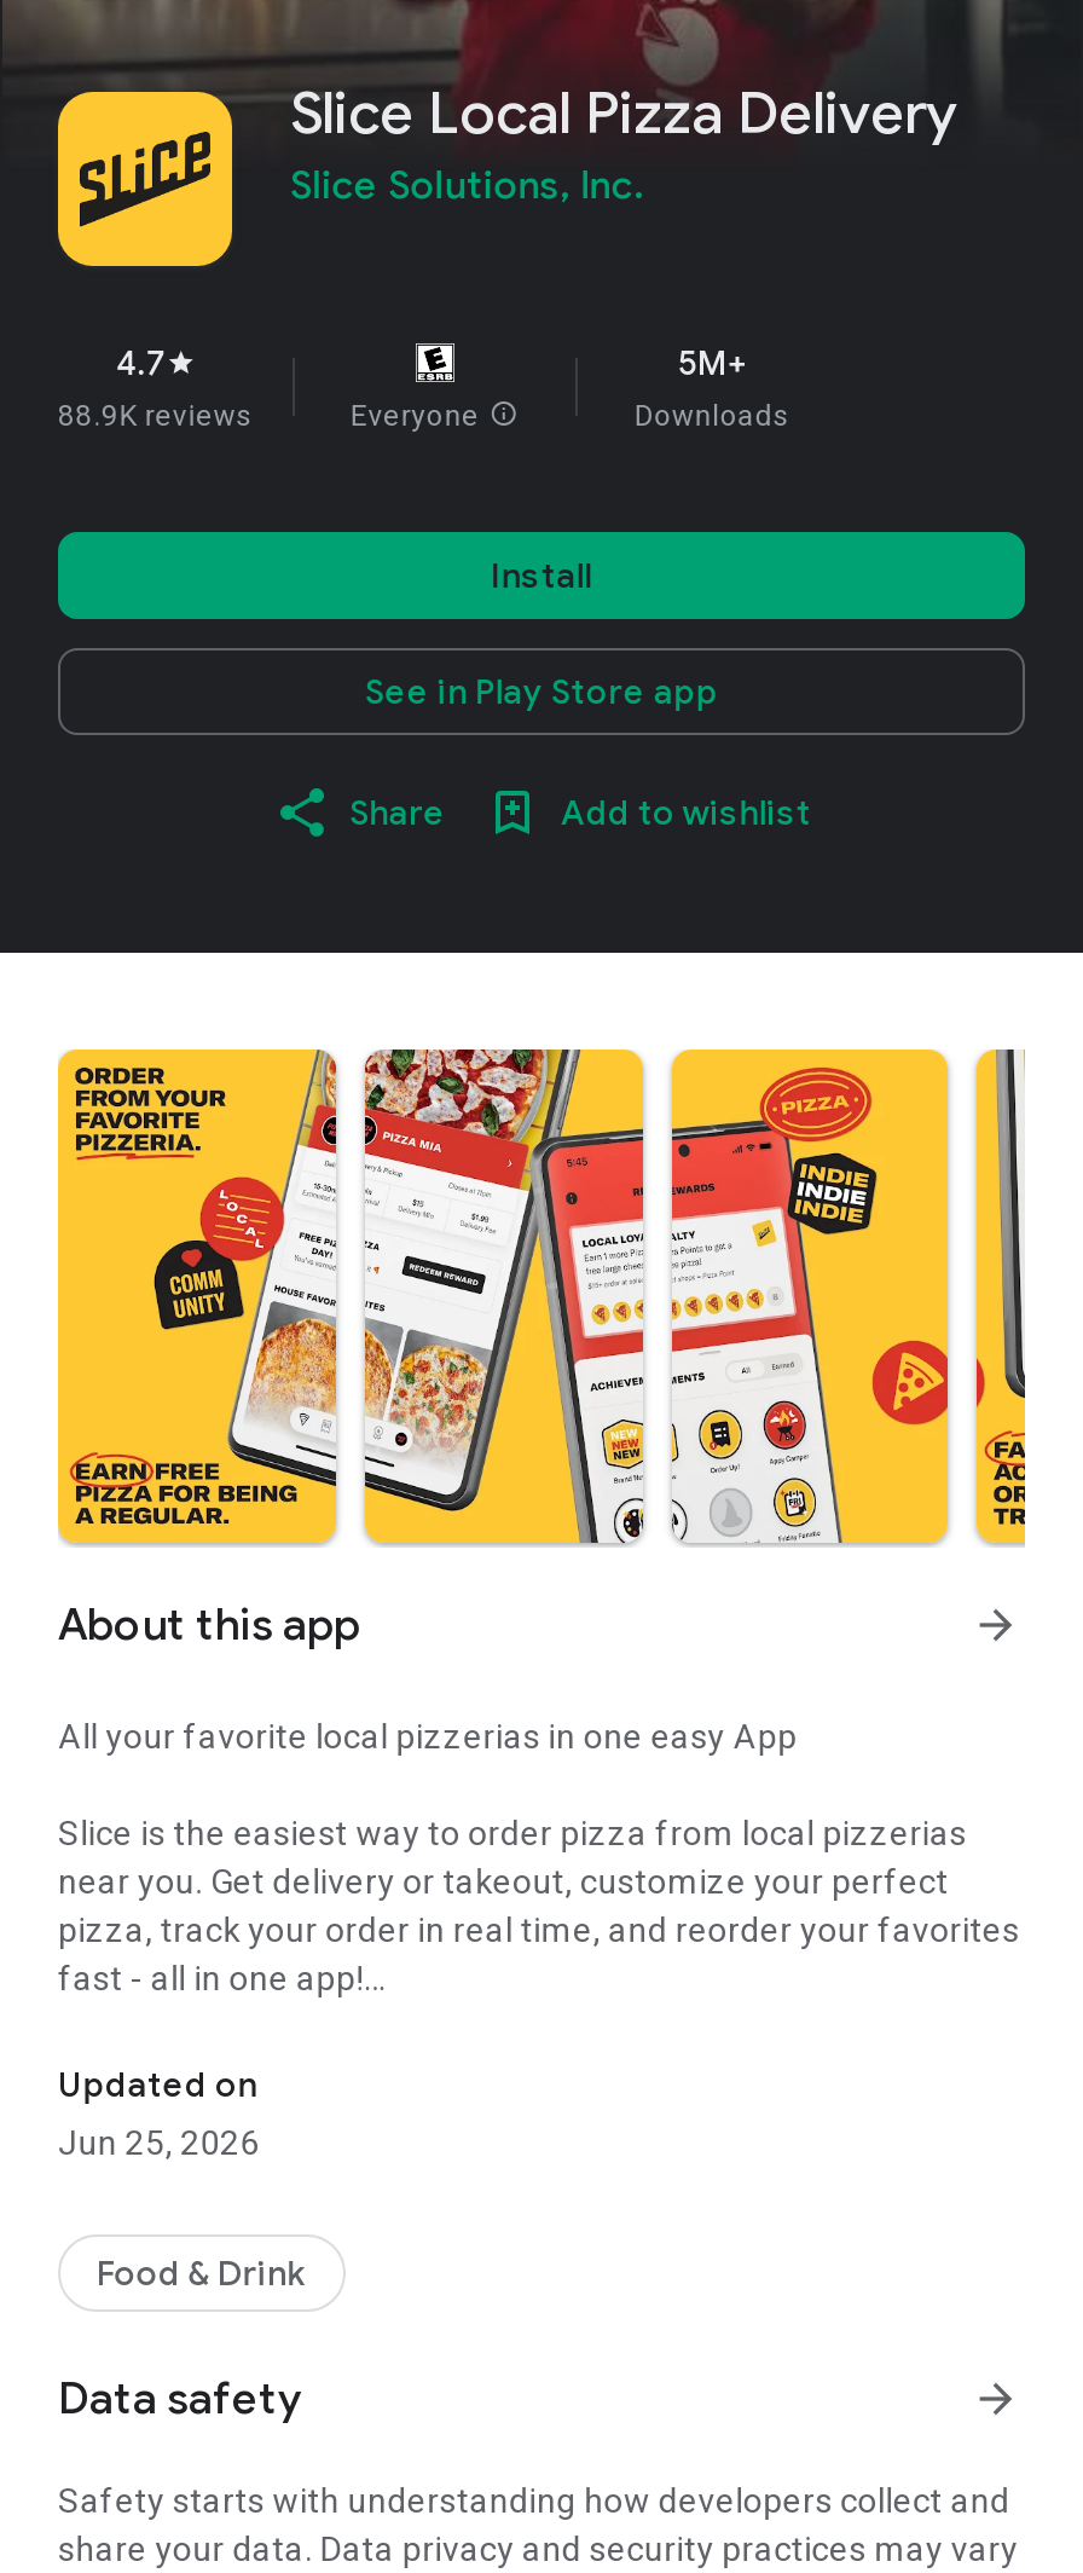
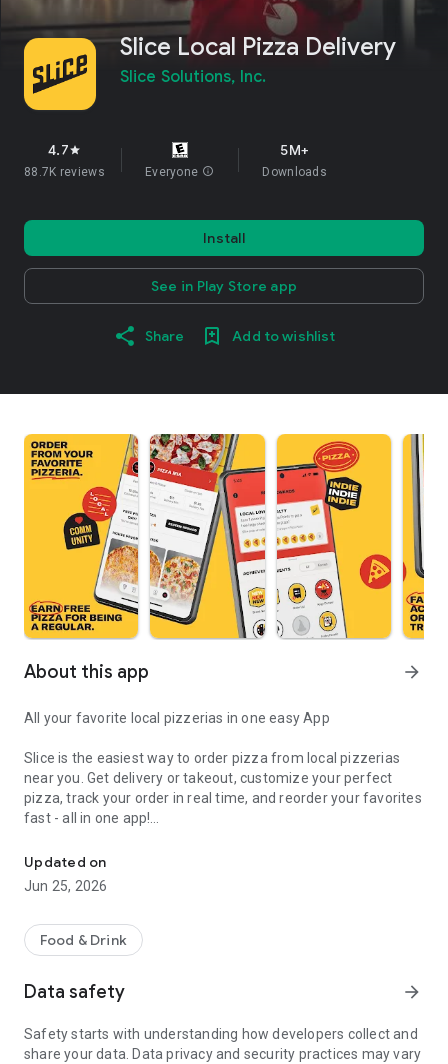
[58,399,254,433] 88.9K reviews -> [24,165,105,179] 88.7K reviews

